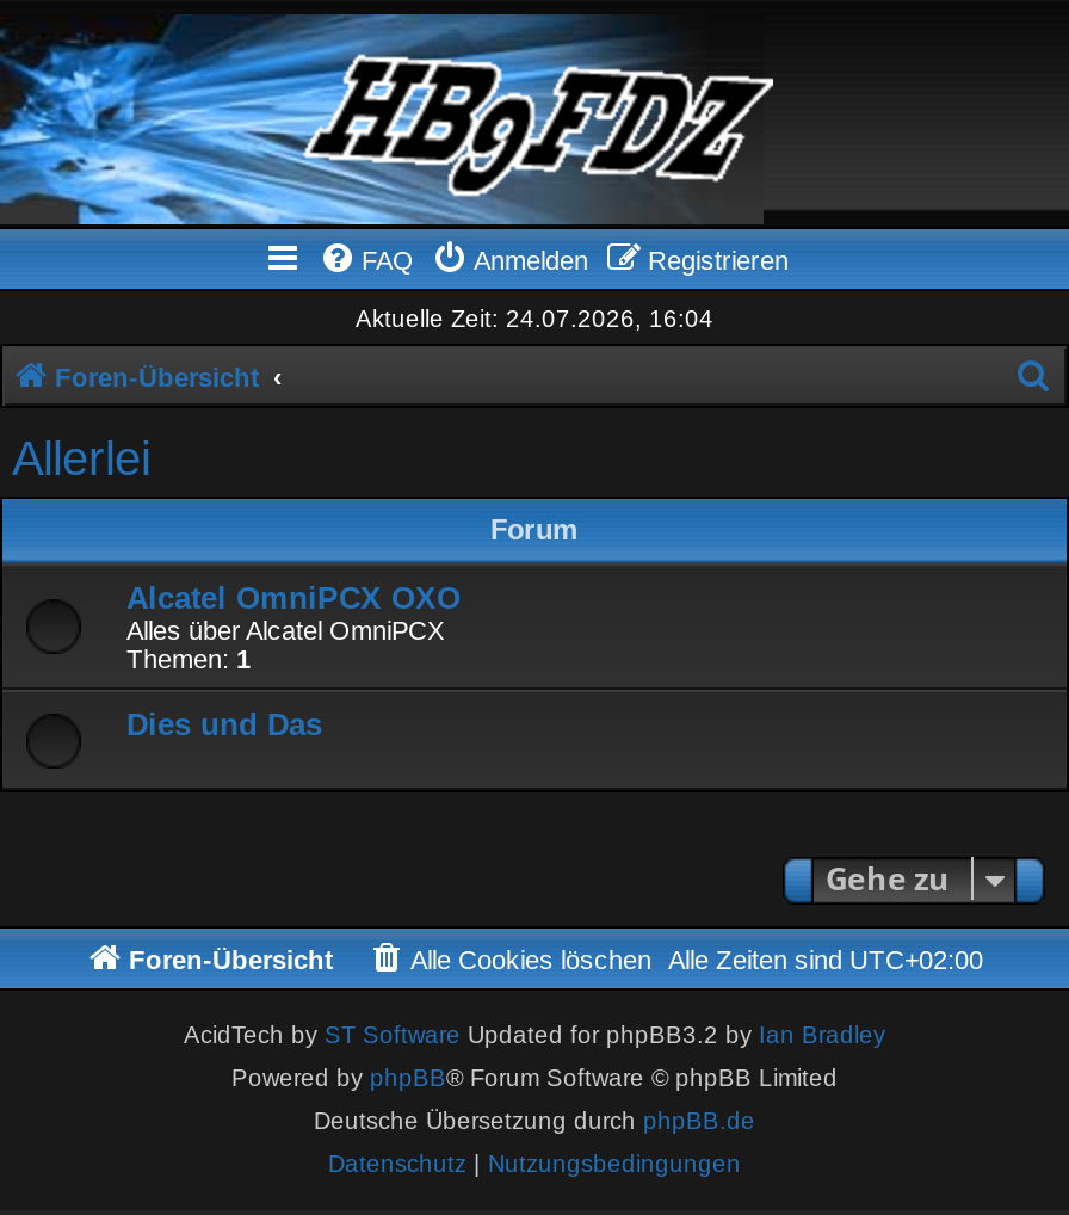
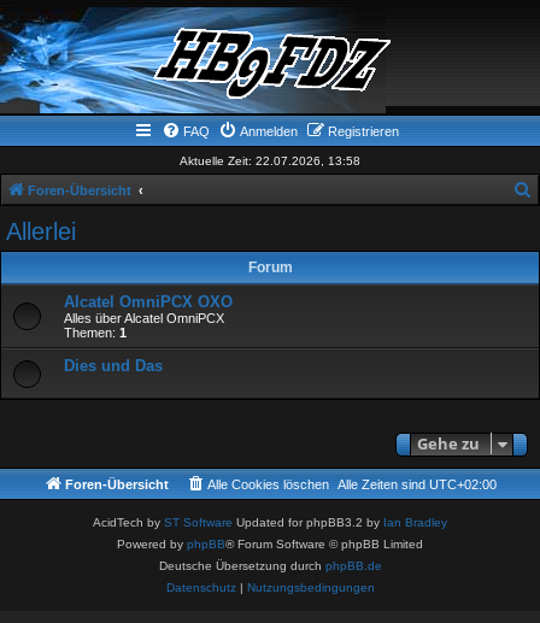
[356,306,713,332] Aktuelle Zeit: 24.07.2026, 16:04 -> [180,154,360,167] Aktuelle Zeit: 22.07.2026, 13:58

